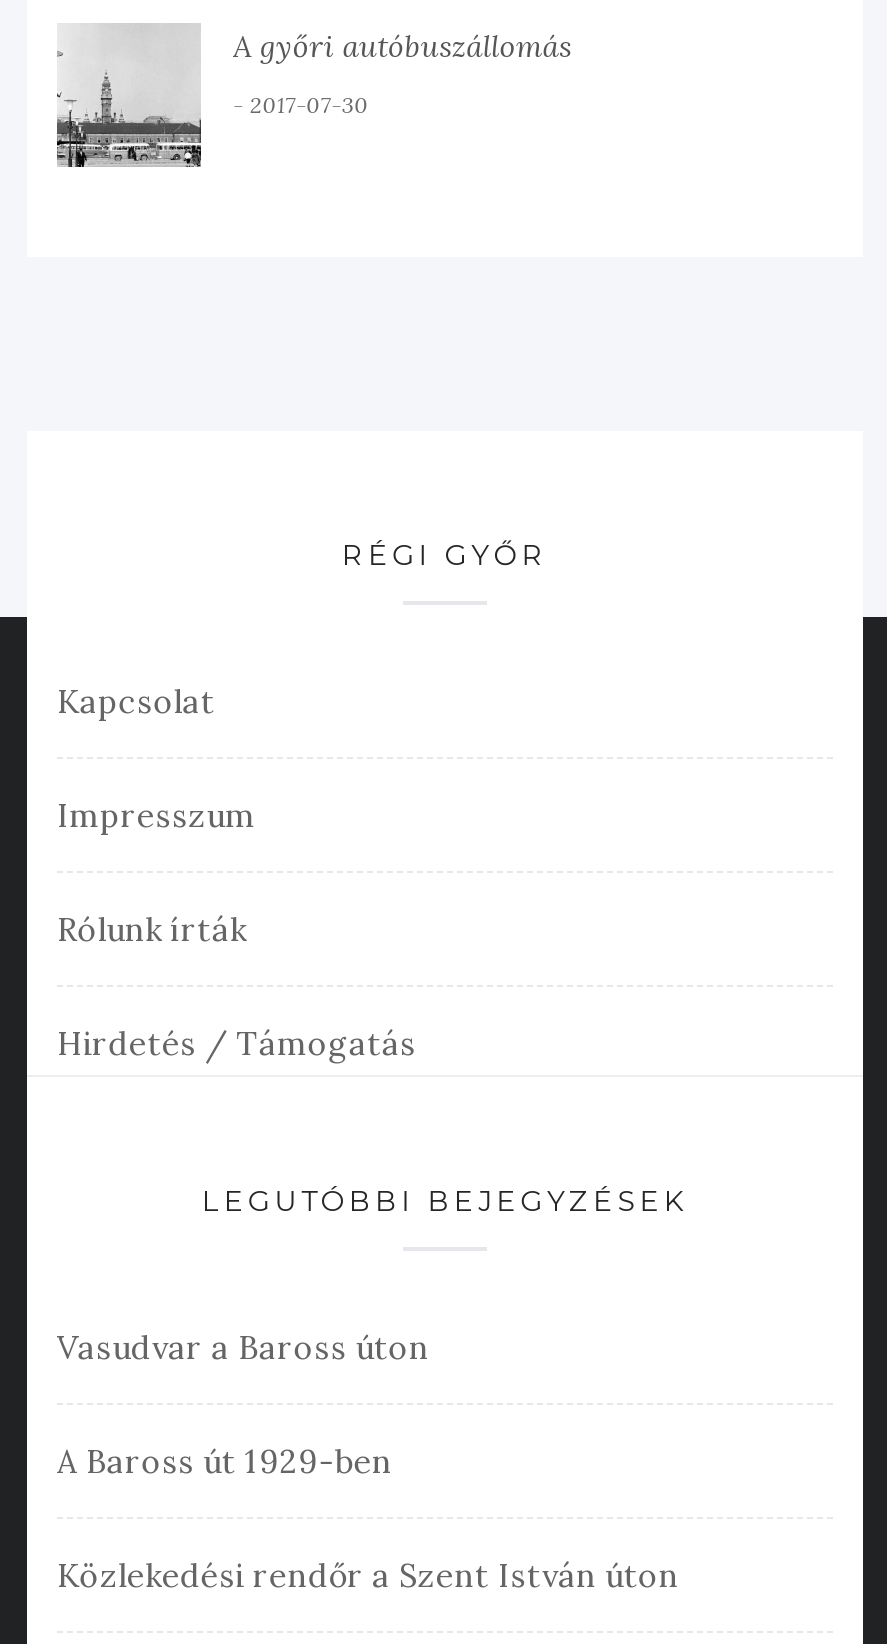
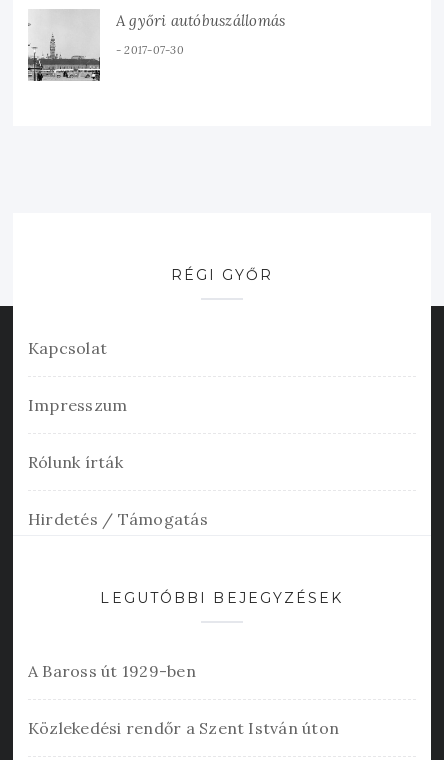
[57,1328,430,1368] Vasudvar a Baross úton -> none

